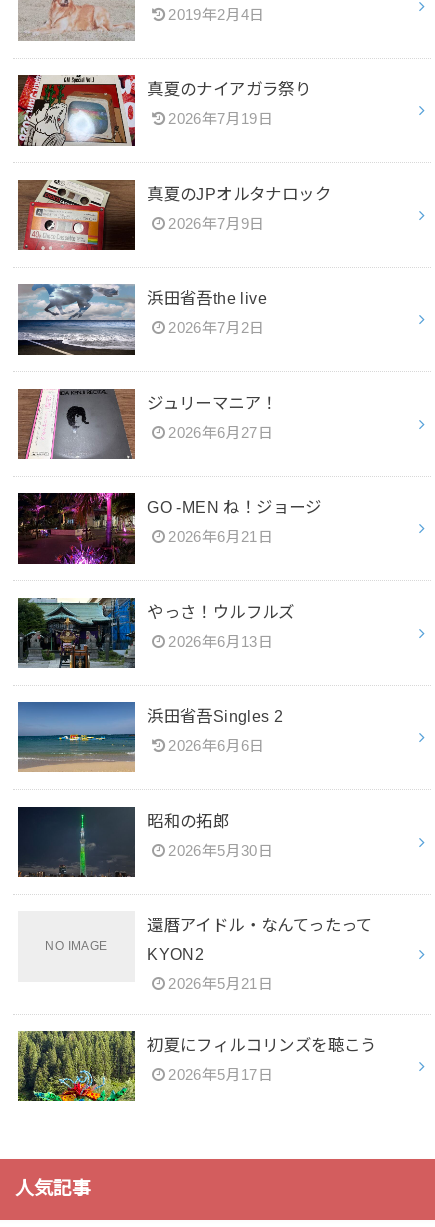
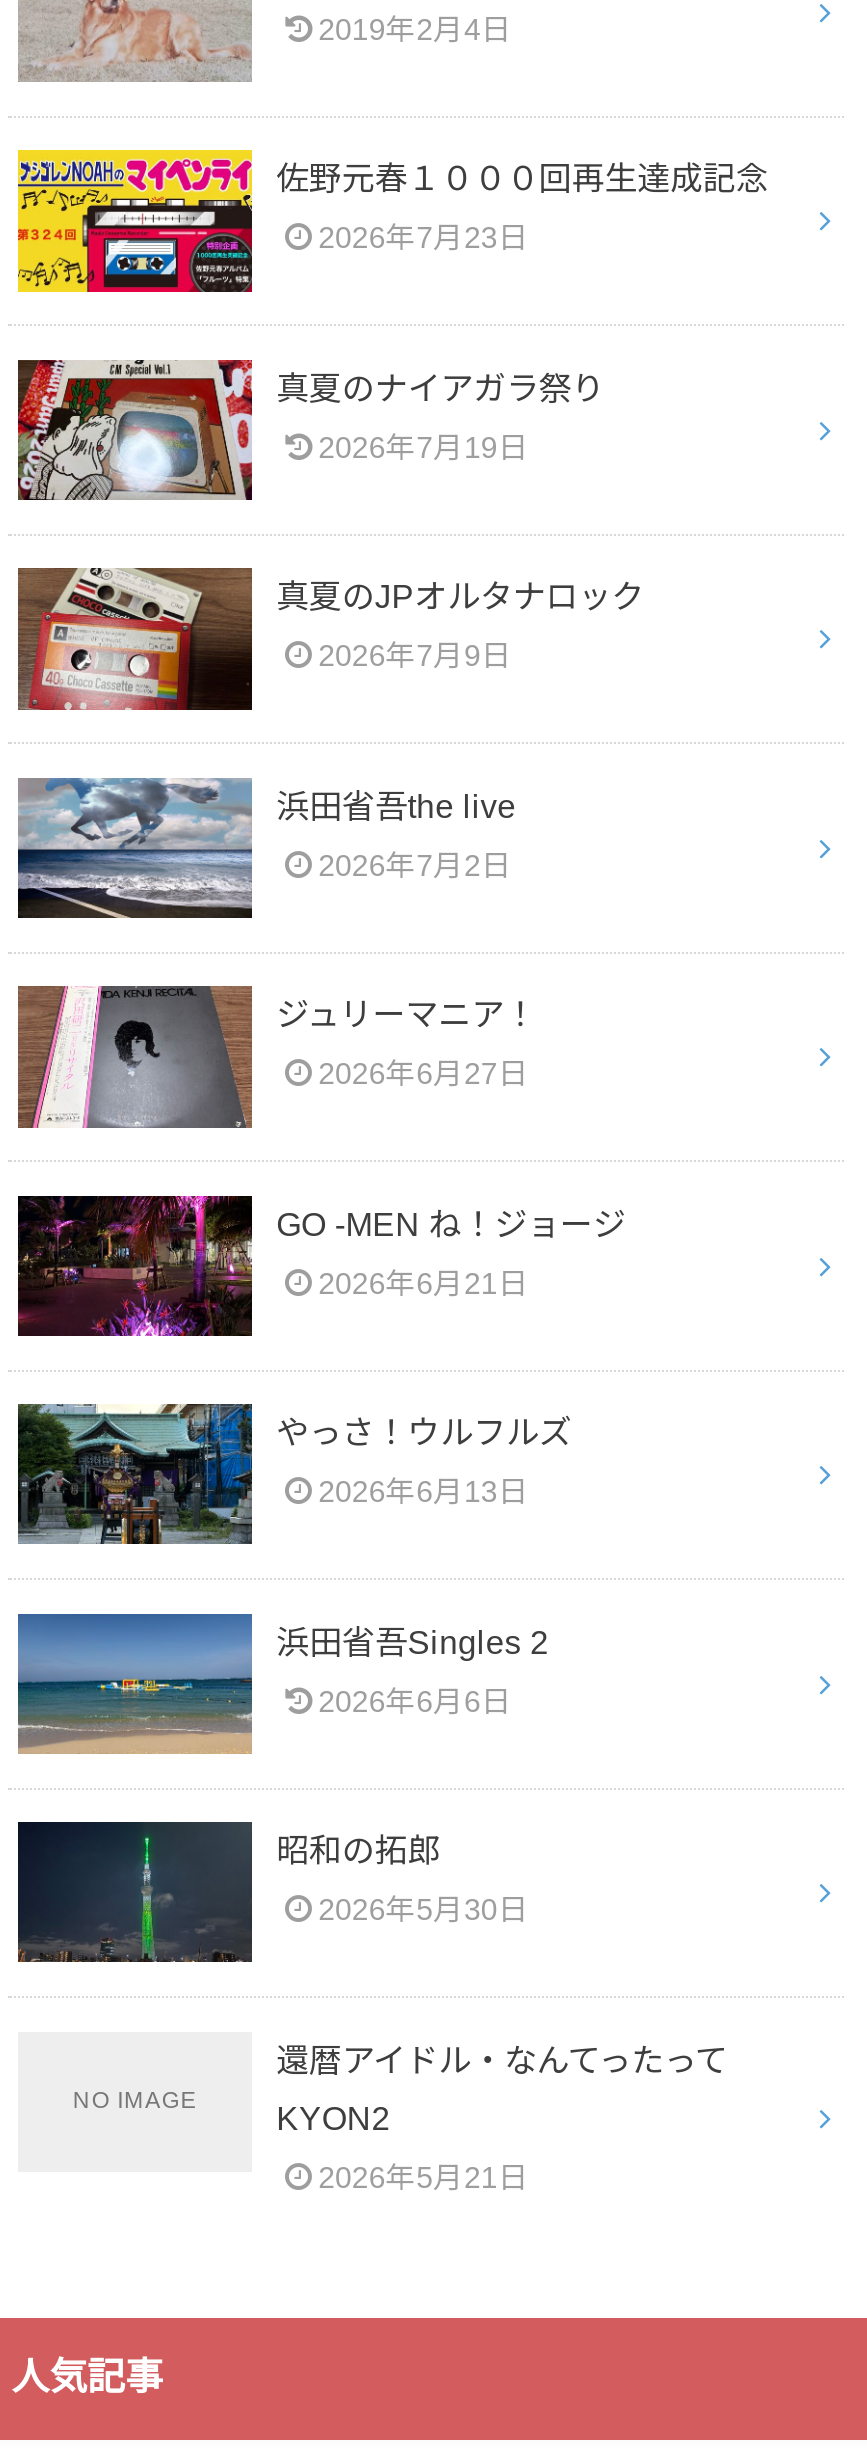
none -> [16,148,769,294] [image] | 佐野元春１０００回再生達成記念 | 2026年7月23日
moved [16,75,373,992] -> [14,358,728,2194]: [image] | 真夏のナイアガラ祭り | 2026年7月19日 | ... | KYON2 | 2026年5月21日
[17,1030,377,1102] [image] | 初夏にフィルコリンズを聴こう | 2026年5月17日 -> none

